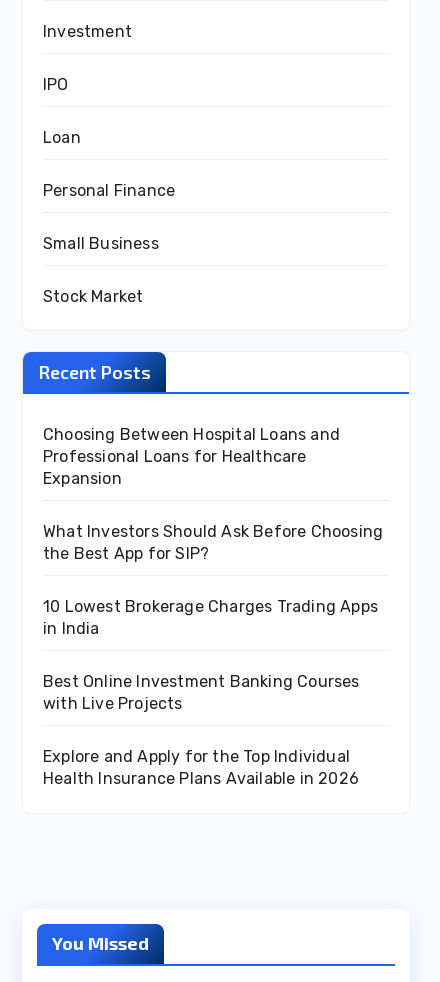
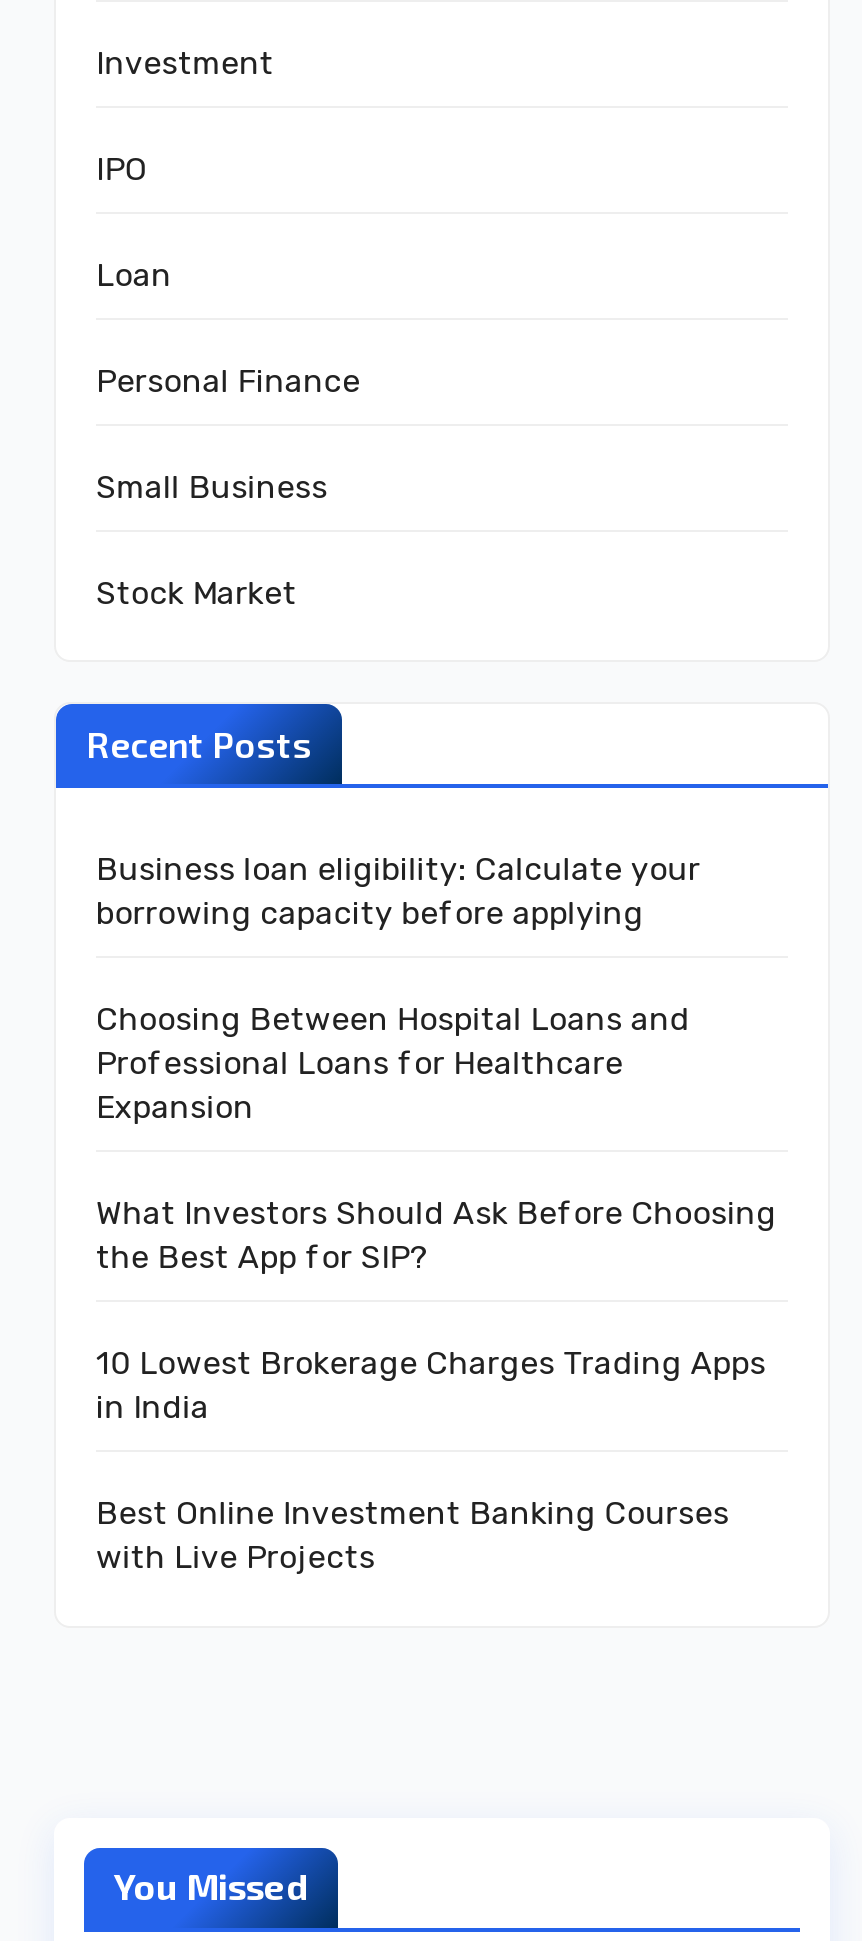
none -> [96,851,700,933] Business loan eligibility: Calculate your | borrowing capacity before applying
moved [43,425,383,713] -> [96,1001,776,1577]: Choosing Between Hospital Loans and | Professional Loans for Healthcare | Expansion | ... | Best Online Investment Banking Courses | with Live Projects
[43,747,359,788] Explore and Apply for the Top Individual | Health Insurance Plans Available in 2026 -> none

